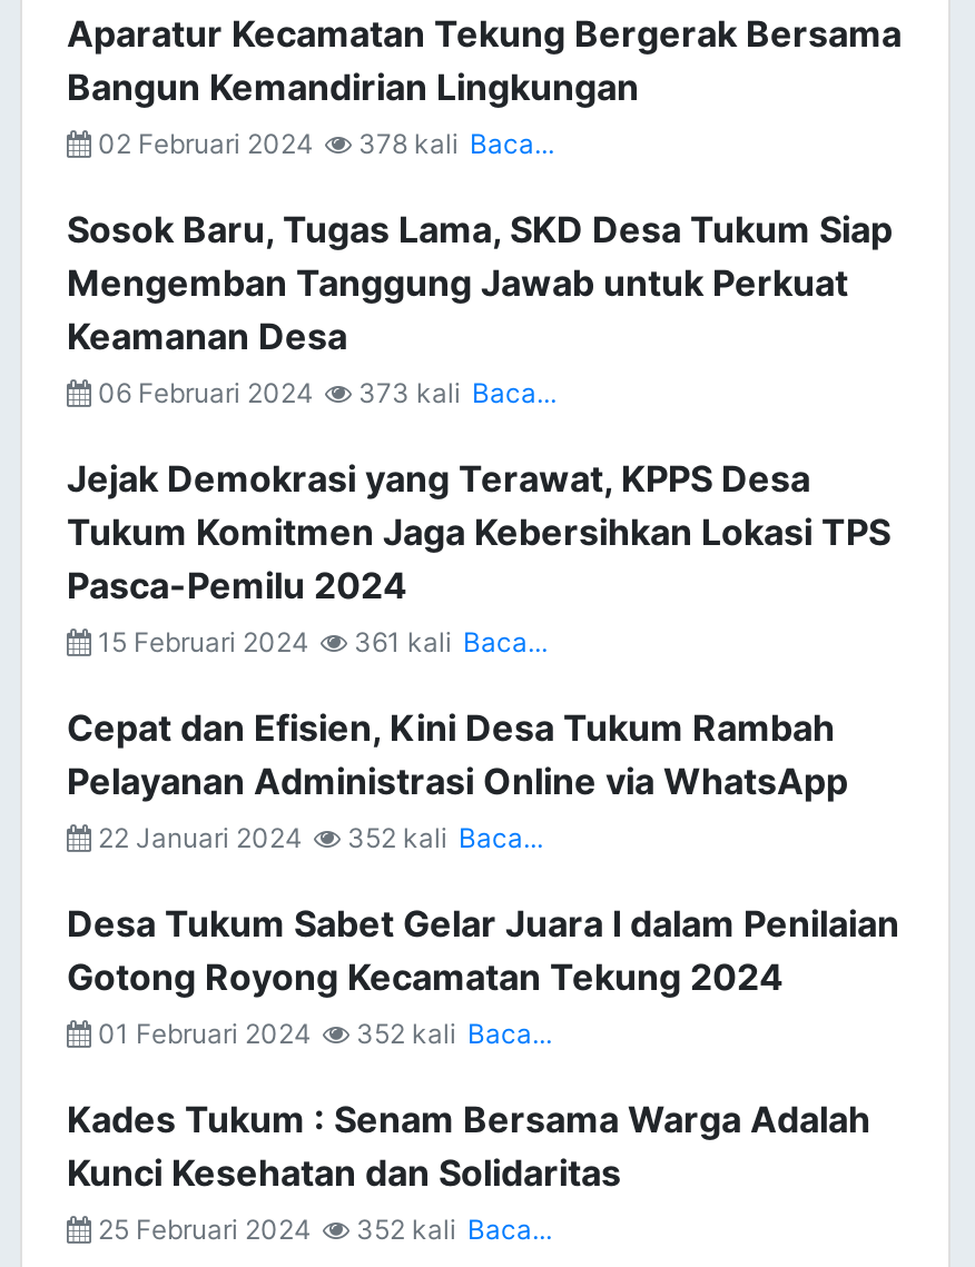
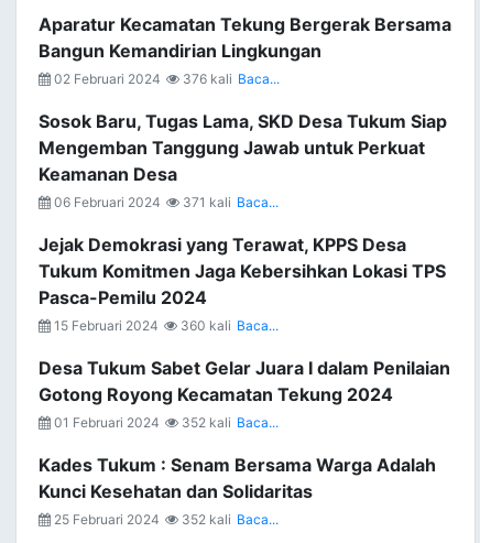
[91,128,554,161] 02 Februari 2024 378 kali Baca... -> [51,71,280,87] 02 Februari 2024 376 kali Baca...
[91,377,557,410] 06 Februari 2024 373 kali Baca... -> [51,194,279,211] 06 Februari 2024 371 kali Baca...
[67,626,848,855] 361 kali Baca... | Cepat dan Efisien, Kini Desa Tukum Rambah | Pelayanan Administrasi Online via WhatsApp | 22 Januari 2024 | 352 kali Baca... -> [177,318,279,334] 360 kali Baca...

